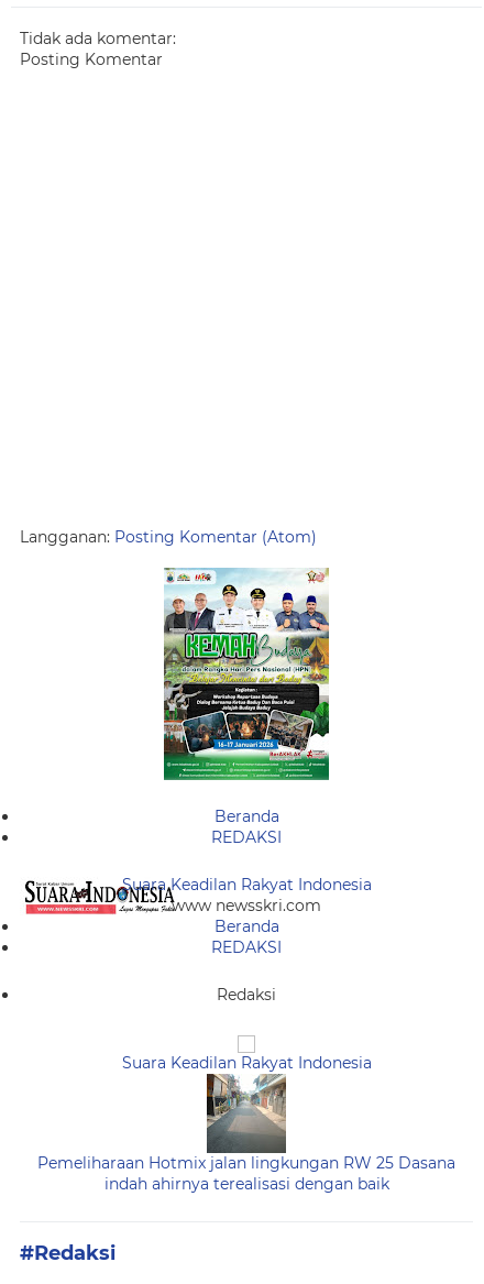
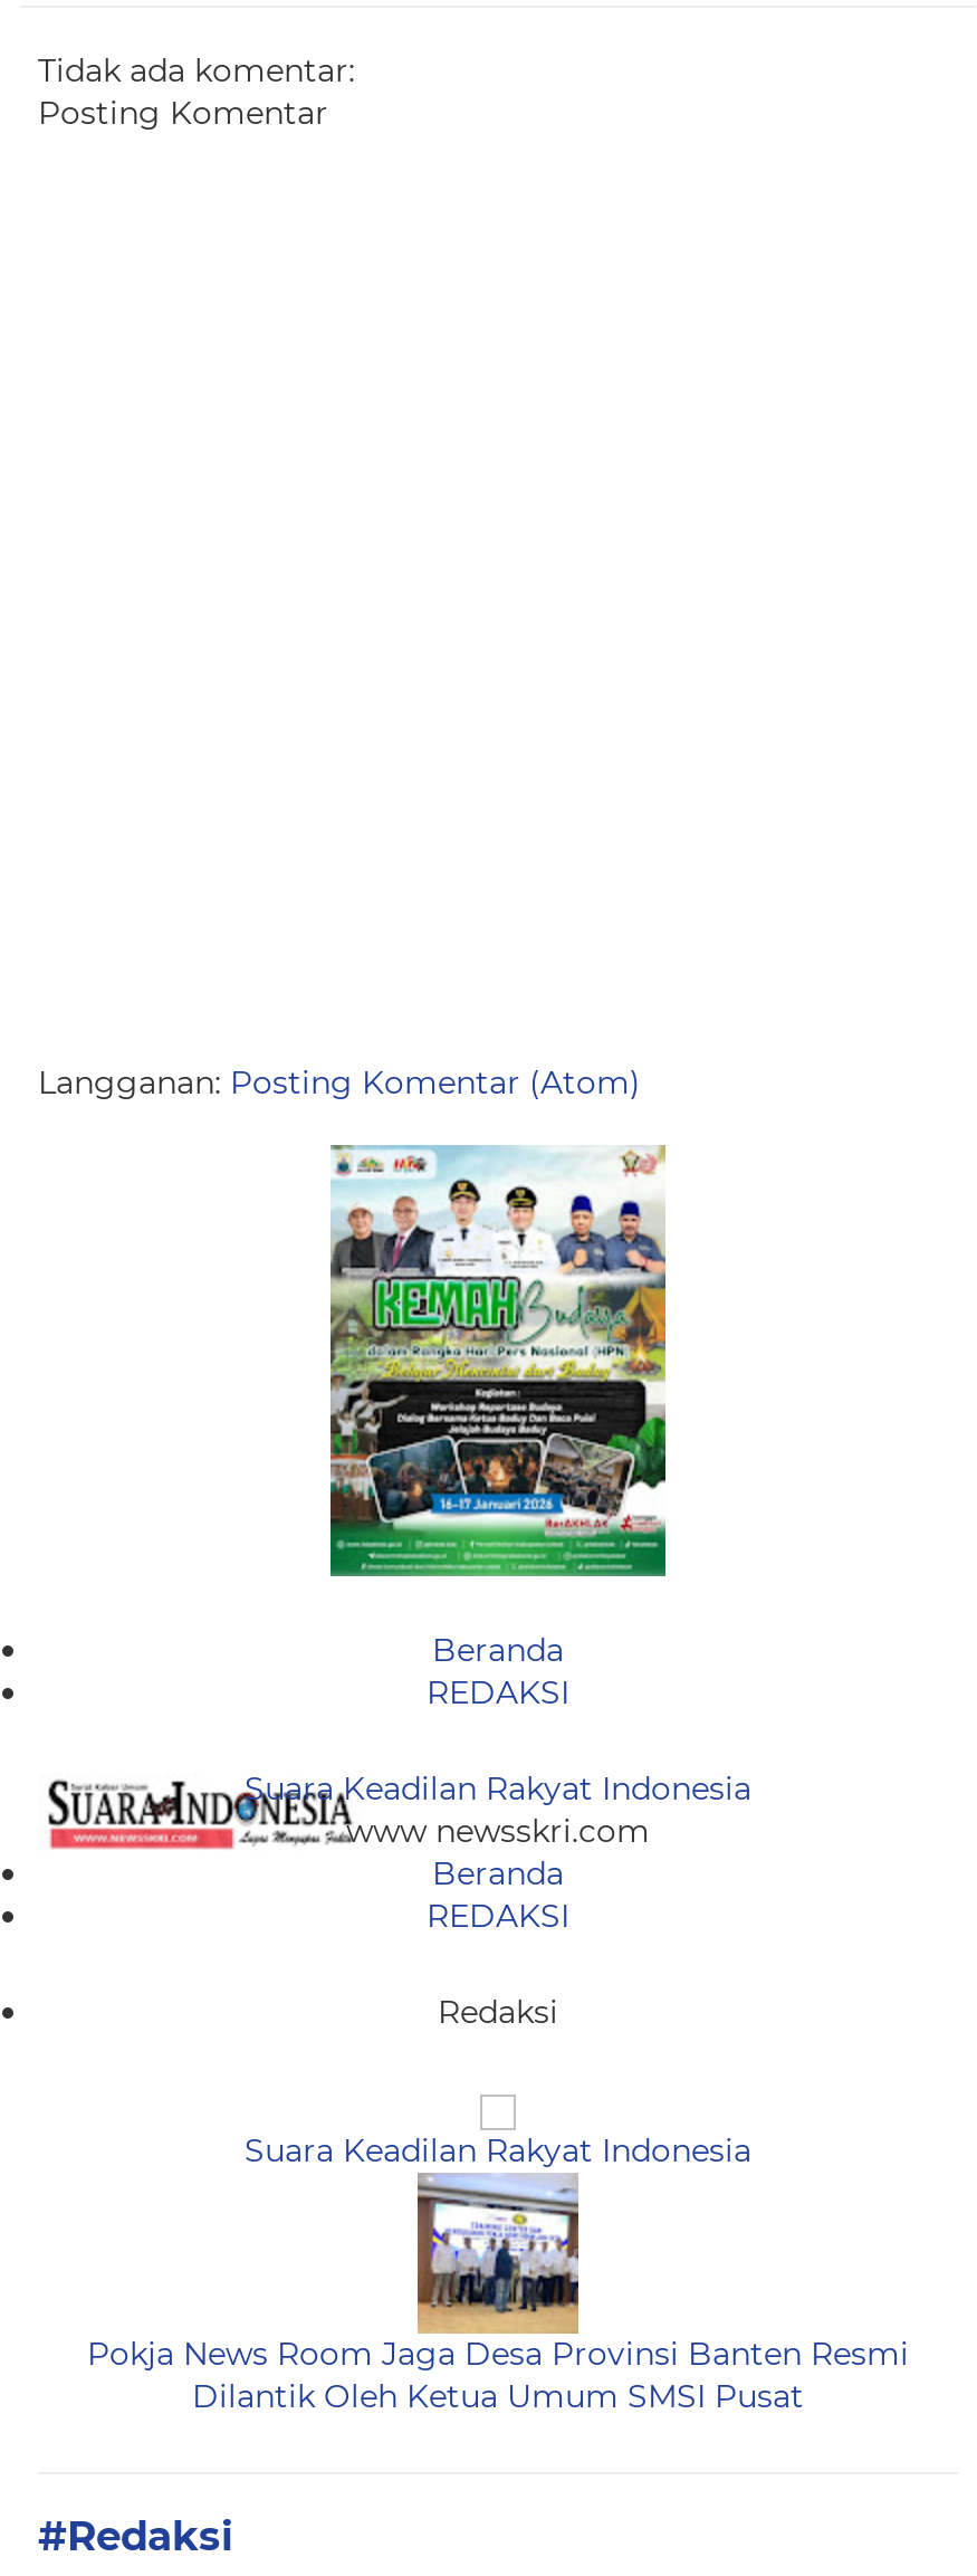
[37,1076,455,1194] [image] | Pemeliharaan Hotmix jalan lingkungan RW 25 Dasana | indah ahirnya terealisasi dengan baik -> [87,2177,909,2417] [image] | Pokja News Room Jaga Desa Provinsi Banten Resmi | Dilantik Oleh Ketua Umum SMSI Pusat

